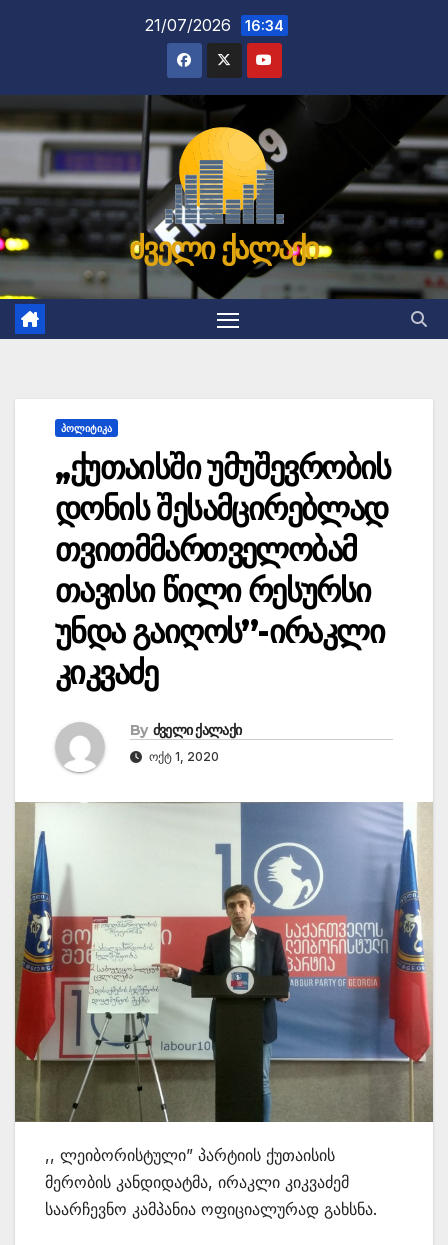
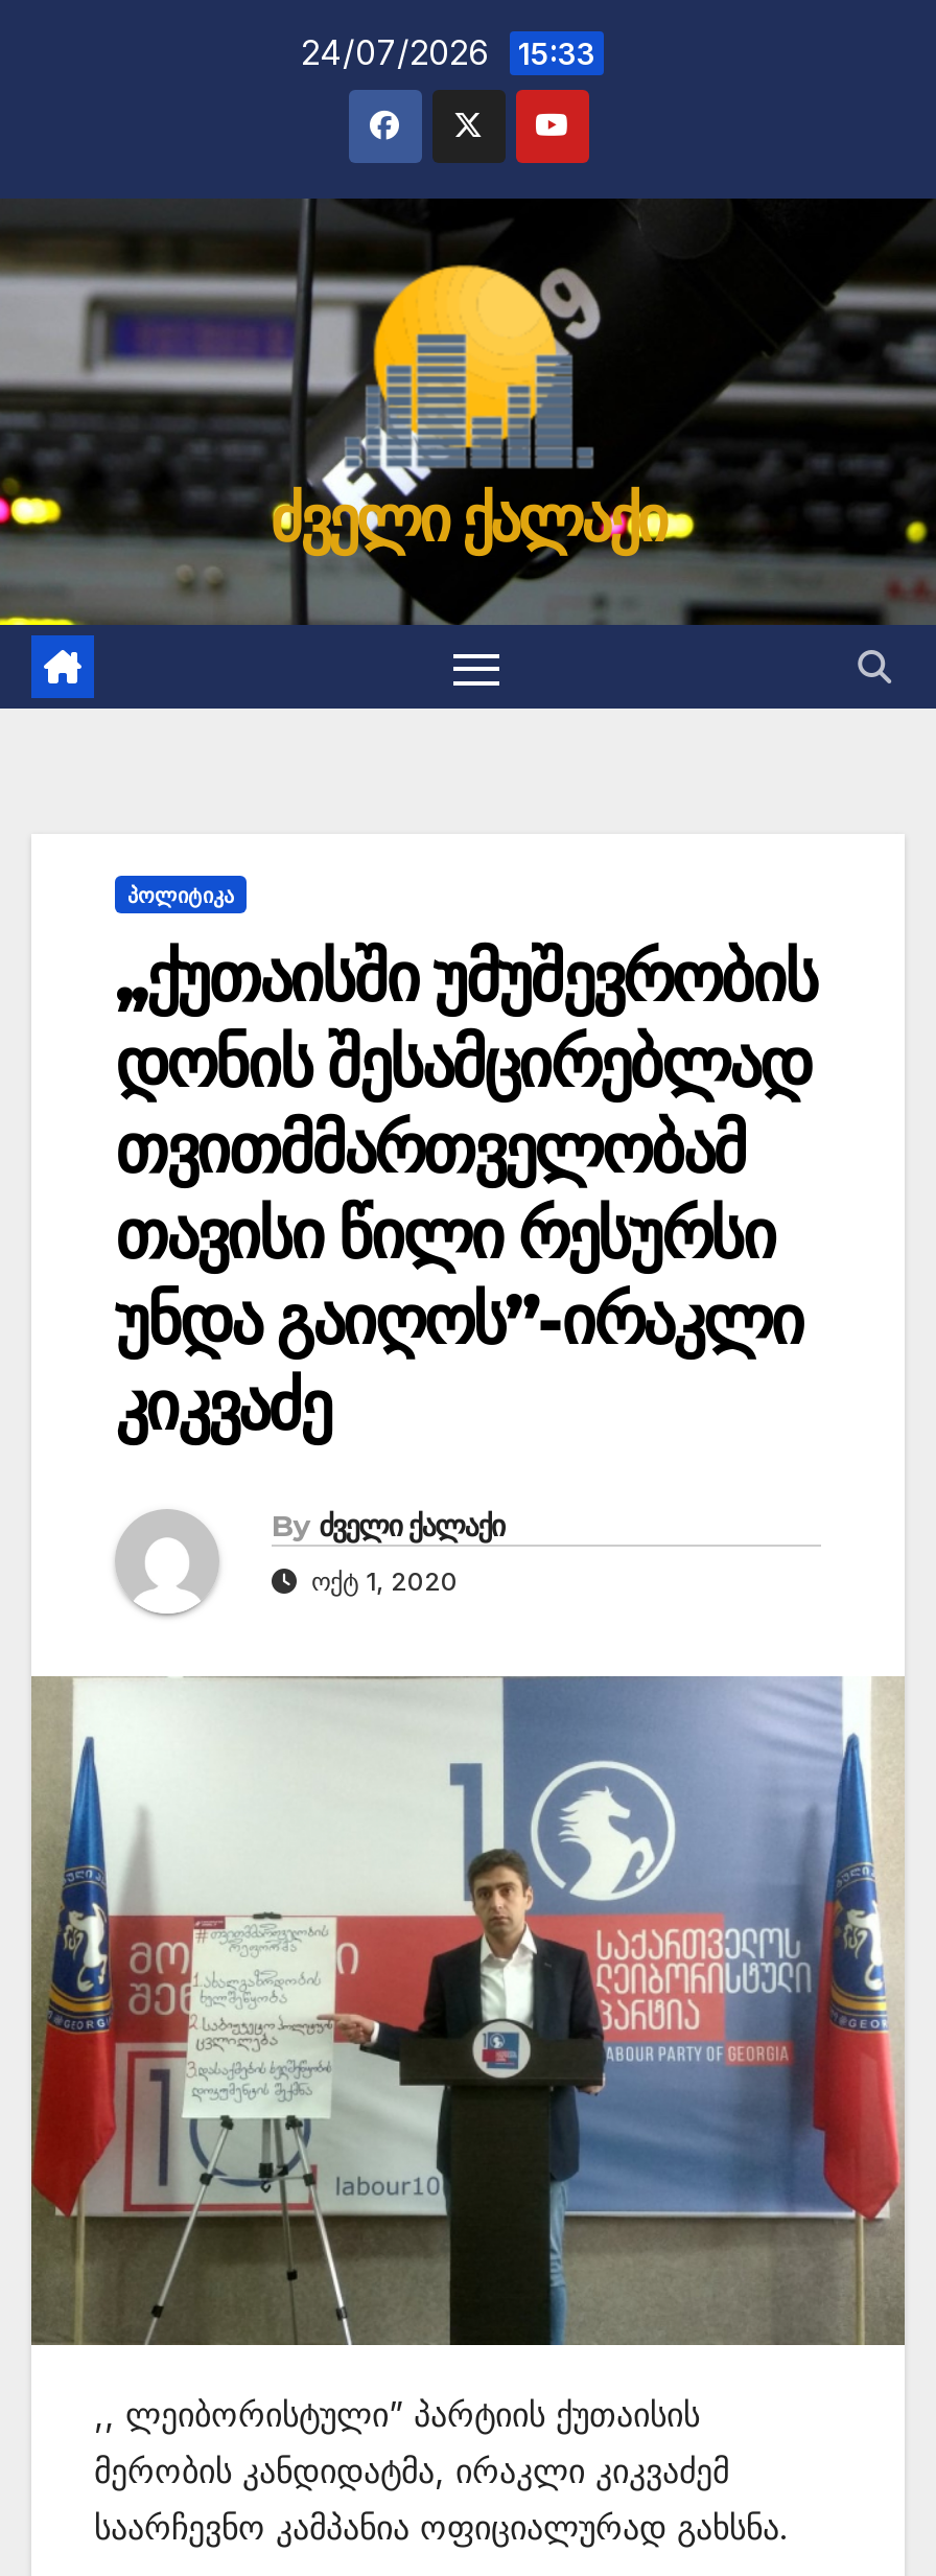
[145,15,284,35] 21/07/2026 16:34 -> [301,31,595,73] 24/07/2026 15:33

